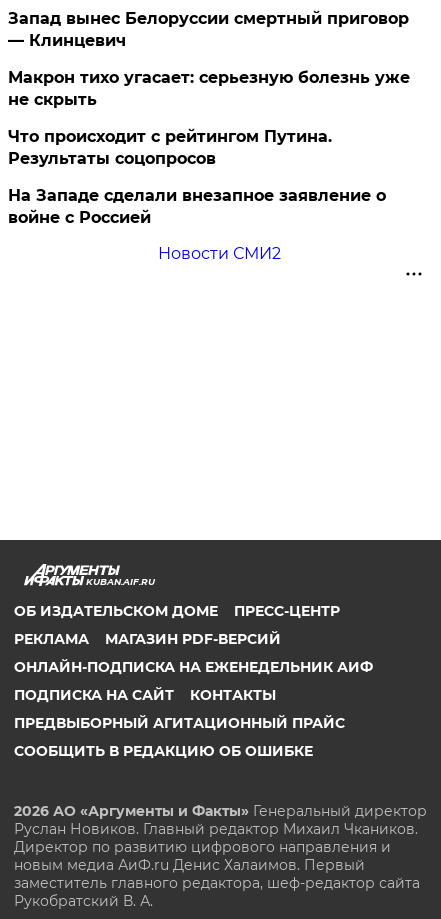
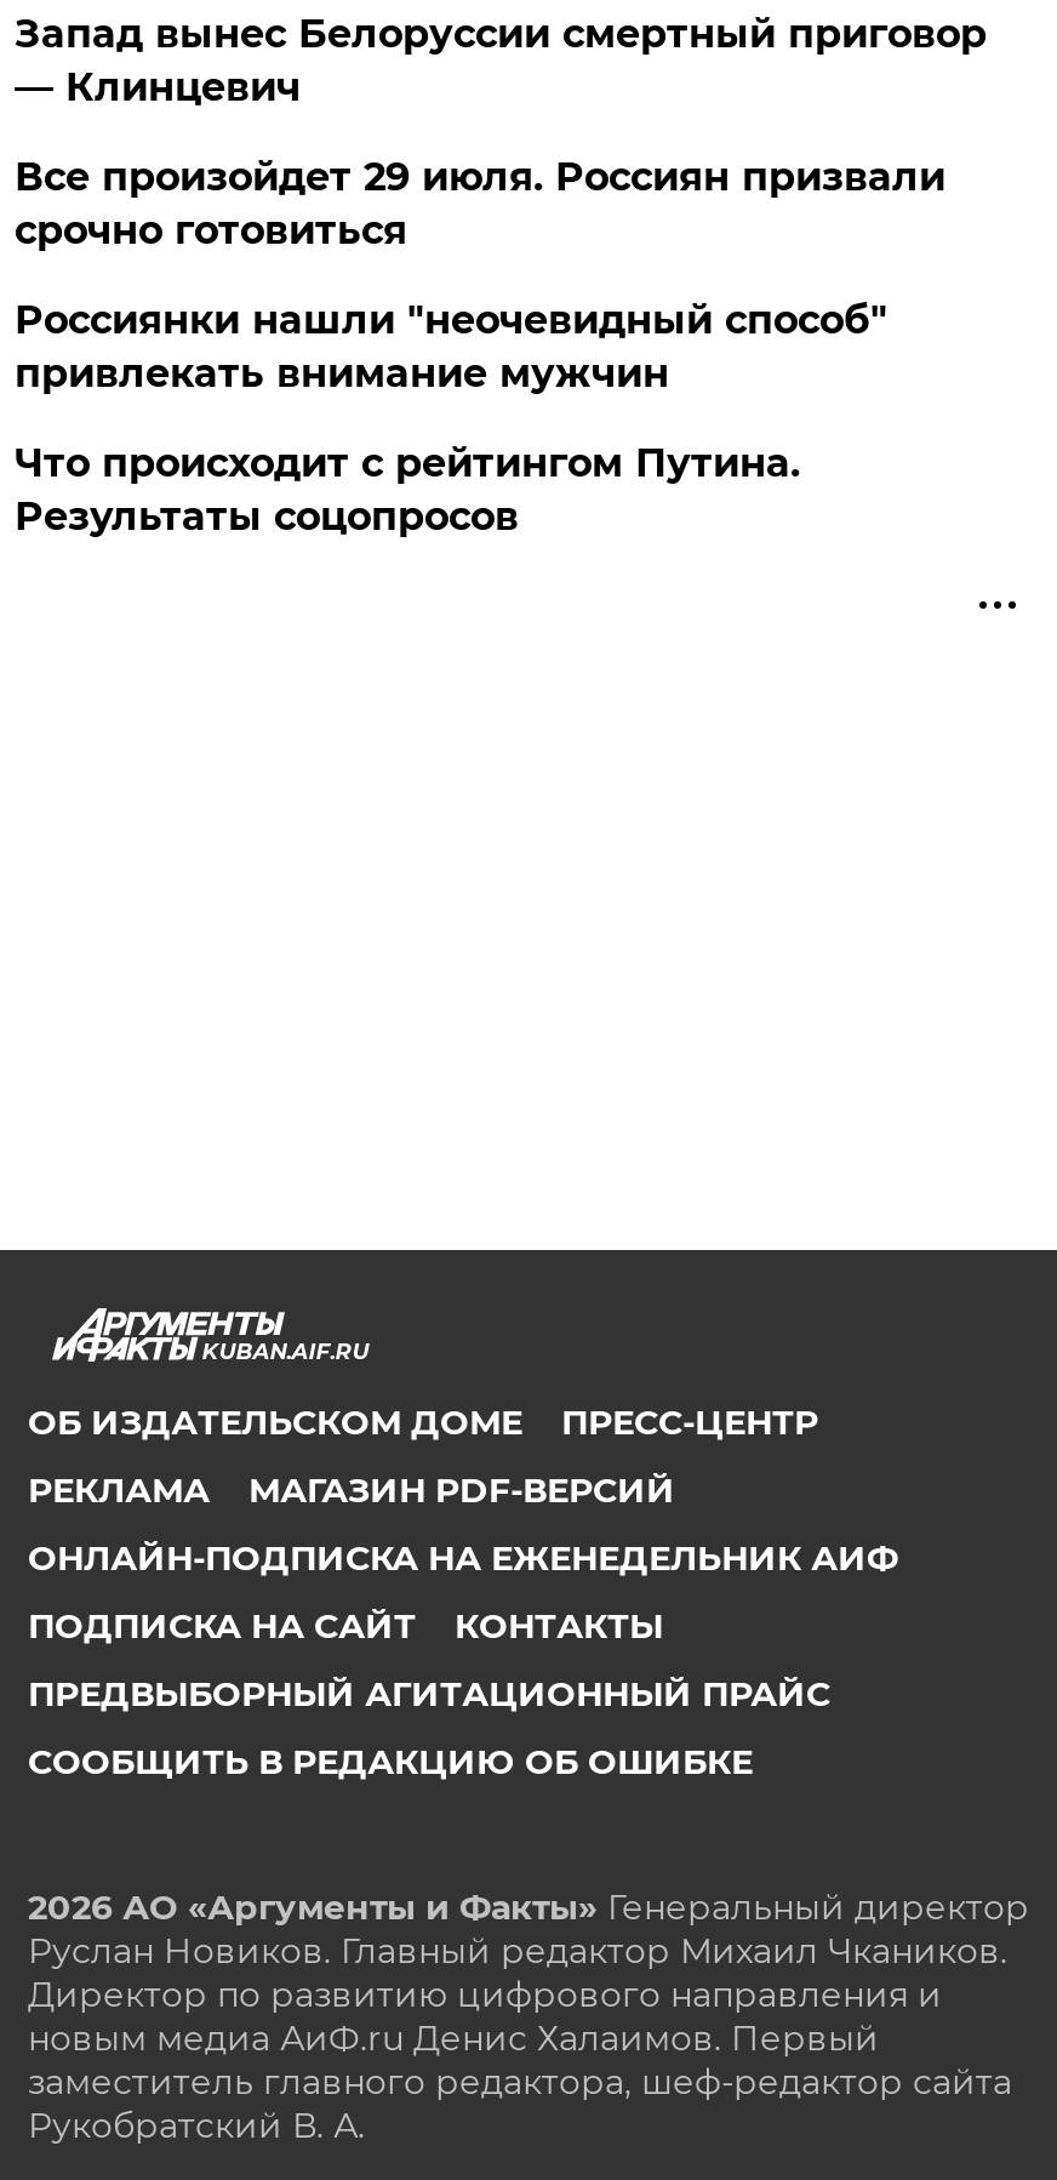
[8,68,410,109] Макрон тихо угасает: серьезную болезнь уже | не скрыть -> [14,155,945,398] Все произойдет 29 июля. Россиян призвали | срочно готовиться | Россиянки нашли "неочевидный способ" | привлекать внимание мужчин
moved [8,127,332,168] -> [14,441,800,541]: Что происходит с рейтингом Путина. | Результаты соцопросов
[8,186,386,263] На Западе сделали внезапное заявление о | войне с Россией | Новости СМИ2 -> none

